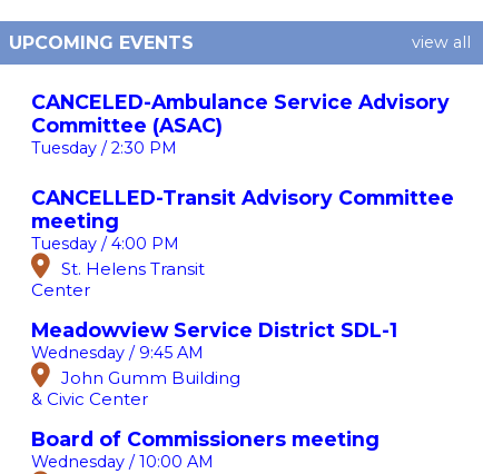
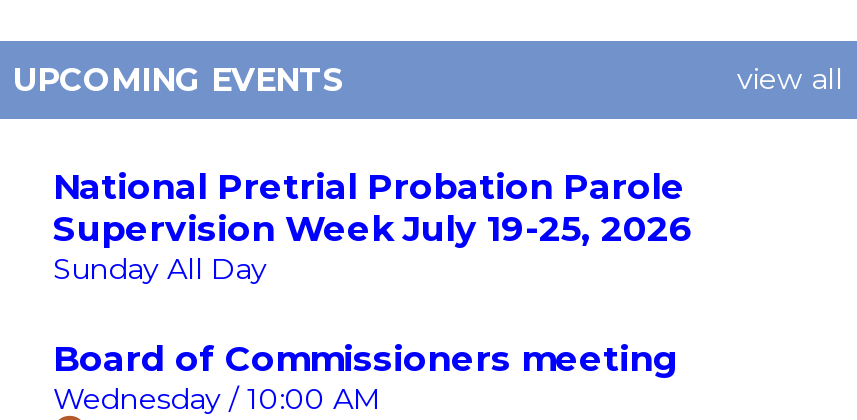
[31,90,454,409] CANCELED-Ambulance Service Advisory | Committee (ASAC) | Tuesday / 2:30 PM | CANCELLED-Transit Advisory Committee | meeting | Tuesday / 4:00 PM | St. Helens Transit | Center | Meadowview Service District SDL-1 | Wednesday / 9:45 AM | John Gumm Building | & Civic Center -> [53,164,693,286] National Pretrial Probation Parole | Supervision Week July 19-25, 2026 | Sunday All Day

